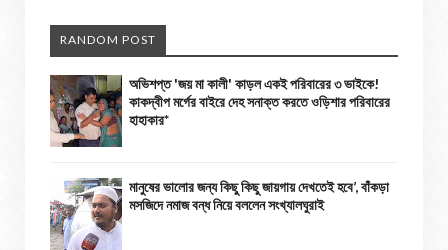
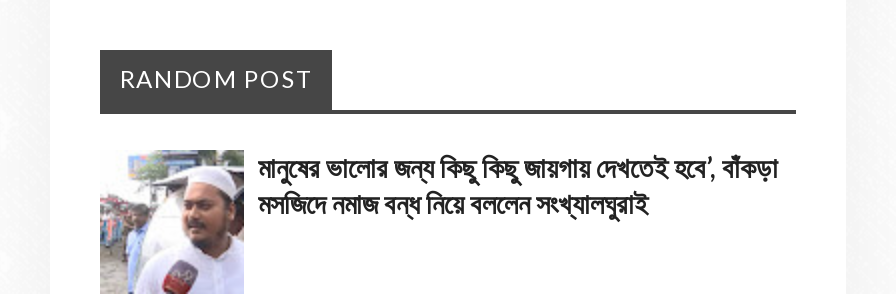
[49,74,390,160] [image] | অভিশপ্ত 'জয় মা কালী' কাড়ল একই পরিবারের ৩ ভাইকে! | কাকদ্বীপ মর্গের বাইরে দেহ সনাক্ত করতে ওড়িশার পরিবারের | হাহাকার* -> none

